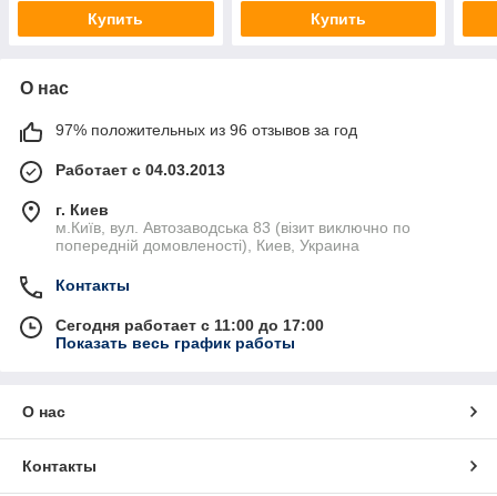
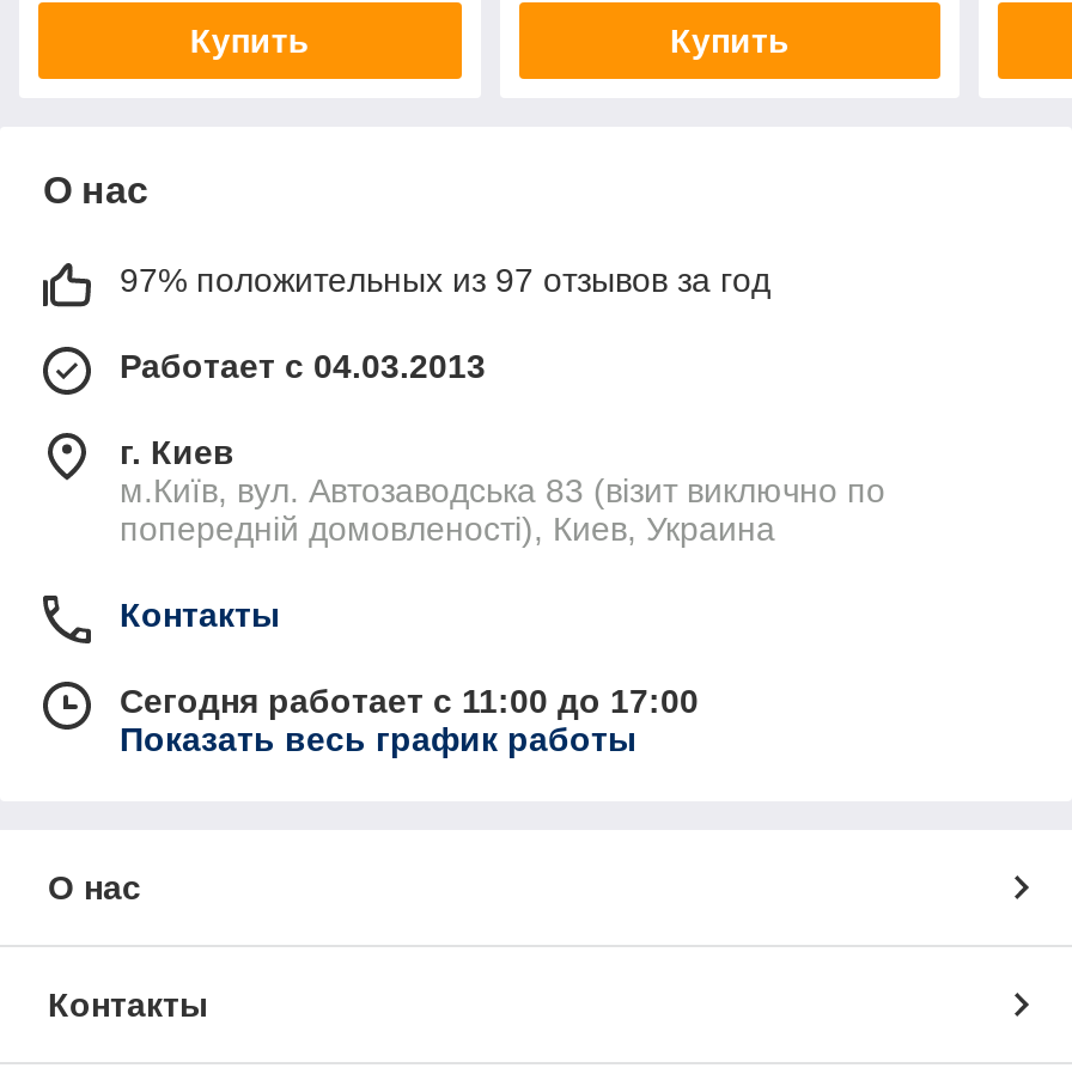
[55,121,357,138] 97% положительных из 96 отзывов за год -> [120,260,770,299] 97% положительных из 97 отзывов за год

